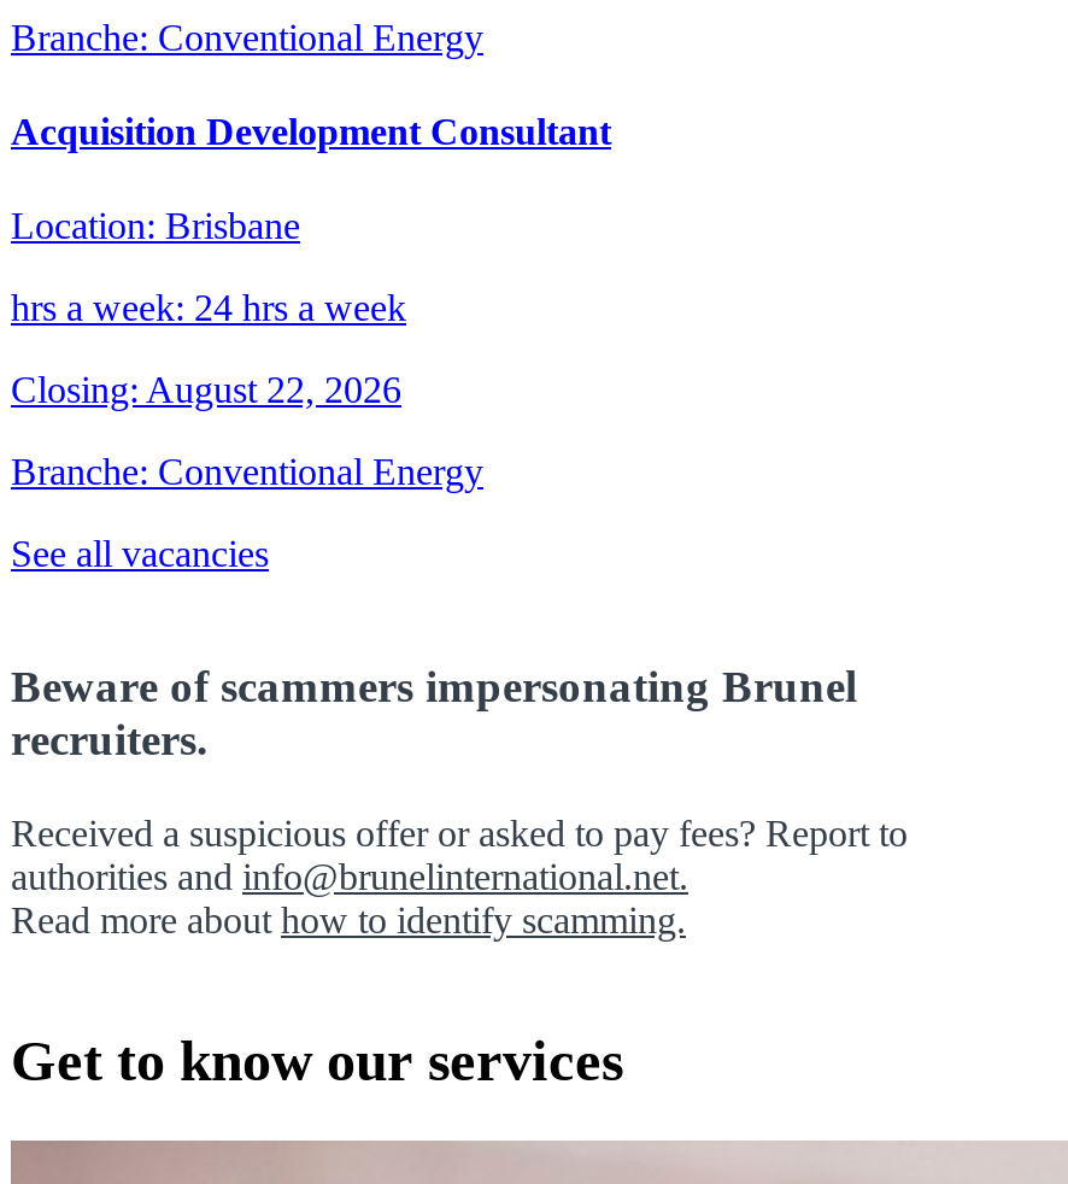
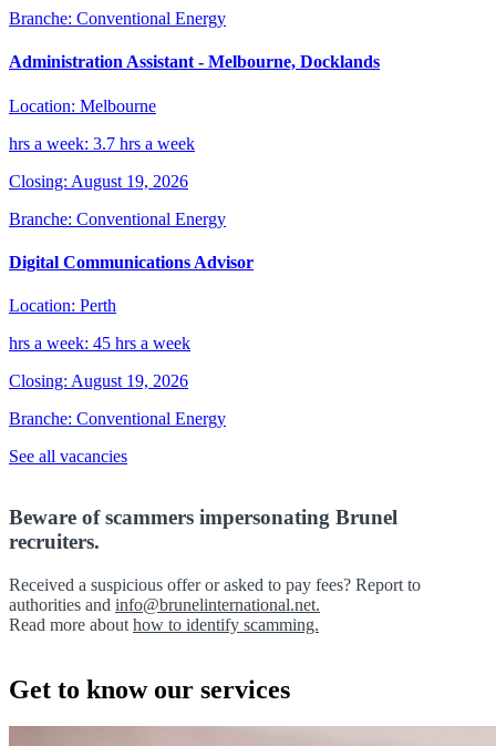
[11,111,611,410] Acquisition Development Consultant | Location: Brisbane | hrs a week: 24 hrs a week | Closing: August 22, 2026 -> [9,53,380,390] Administration Assistant - Melbourne, Docklands | Location: Melbourne | hrs a week: 3.7 hrs a week | Closing: August 19, 2026 | Branche: Conventional Energy | Digital Communications Advisor | Location: Perth | hrs a week: 45 hrs a week | Closing: August 19, 2026

